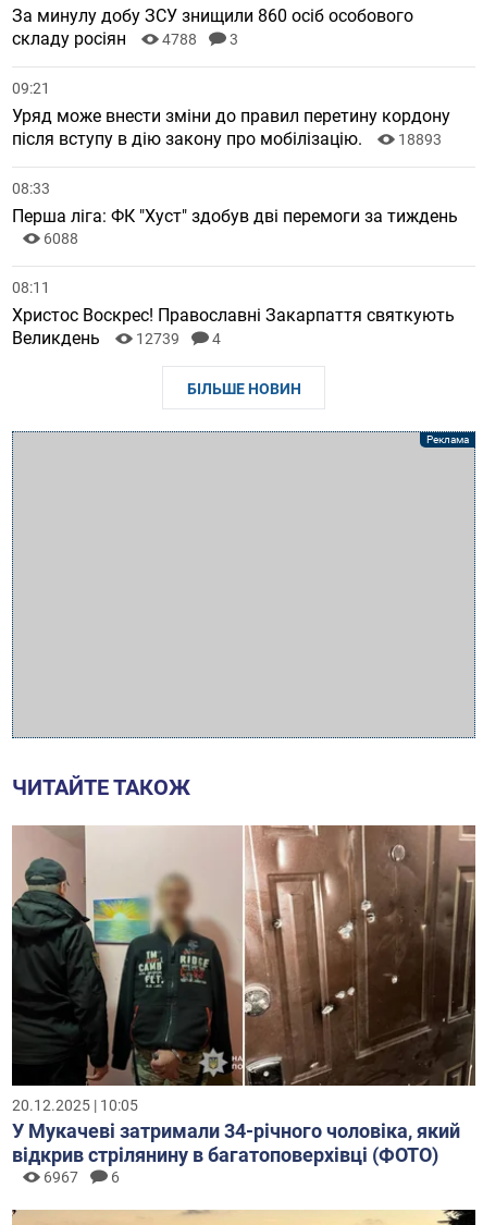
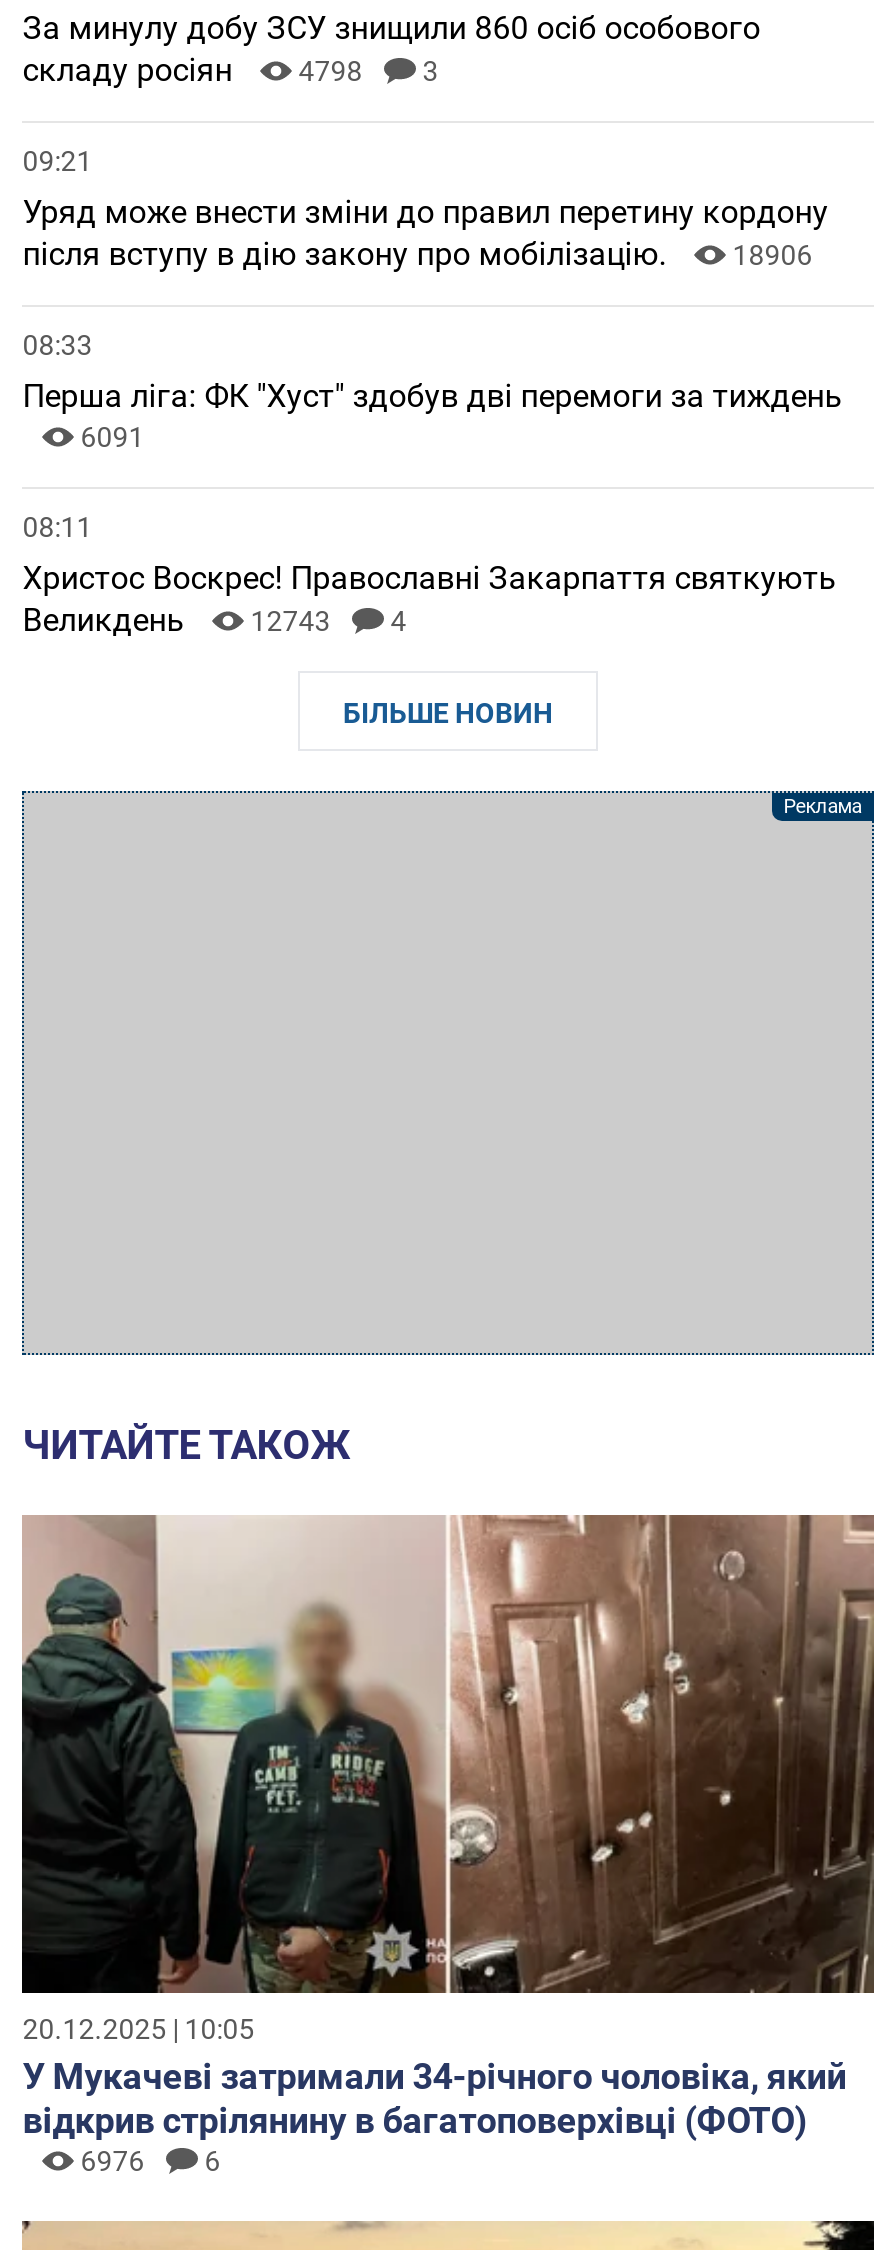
[12,28,238,49] складу росіян 4788 3 -> [22,52,438,90] складу росіян 4798 3
[12,128,442,149] після вступу в дію закону про мобілізацію. 18893 -> [22,236,812,274] після вступу в дію закону про мобілізацію. 18906
[44,230,79,247] 6088 -> [80,422,144,454] 6091
[12,328,221,348] Великдень 12739 4 -> [22,602,406,640] Великдень 12743 4
[44,1168,120,1186] 6967 6 -> [80,2146,220,2178] 6976 6

